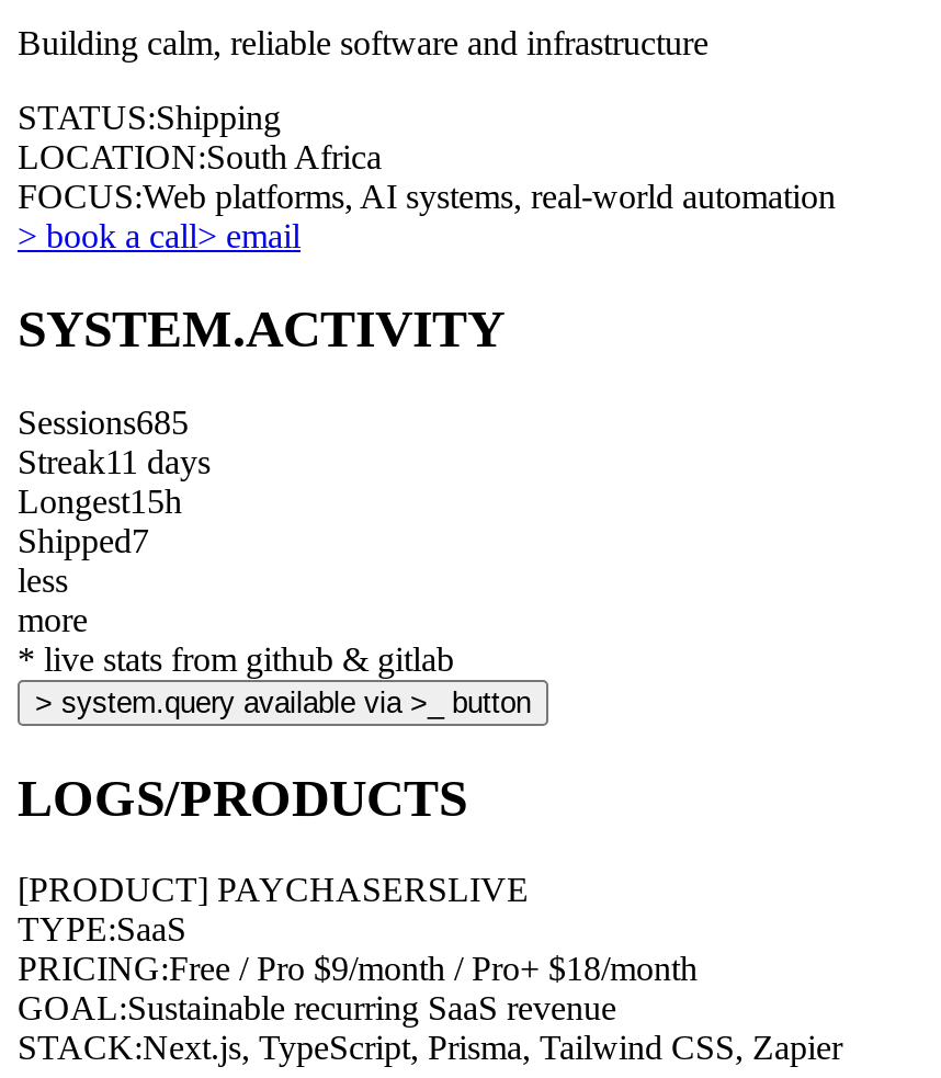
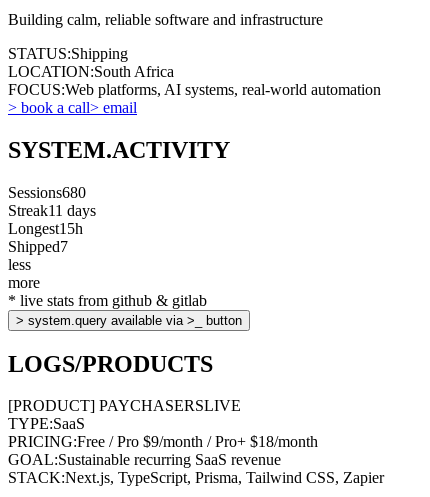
[18,403,189,440] Sessions685 -> [8,184,86,201] Sessions680

